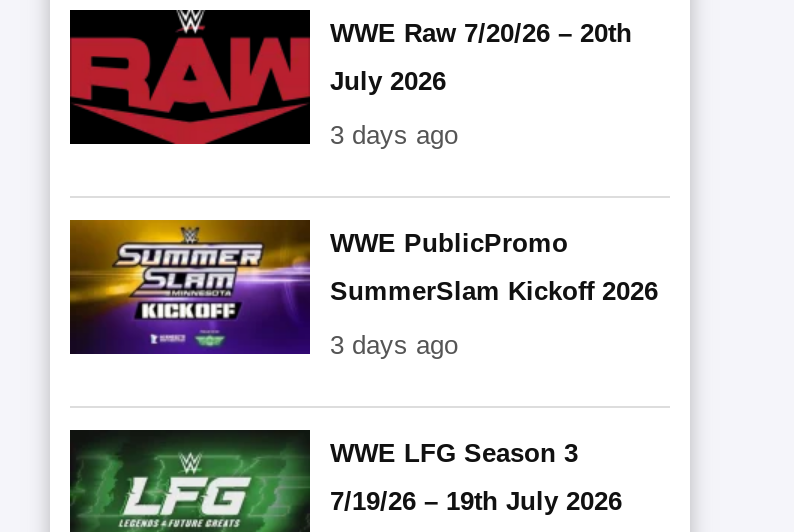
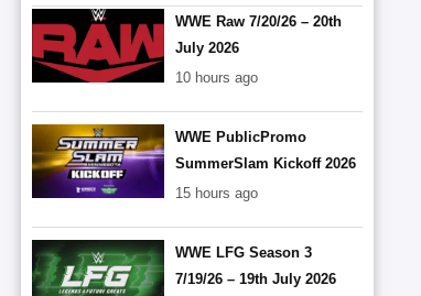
[330,120,458,150] 3 days ago -> [175,69,258,86] 10 hours ago
[330,330,458,360] 3 days ago -> [175,185,258,201] 15 hours ago

